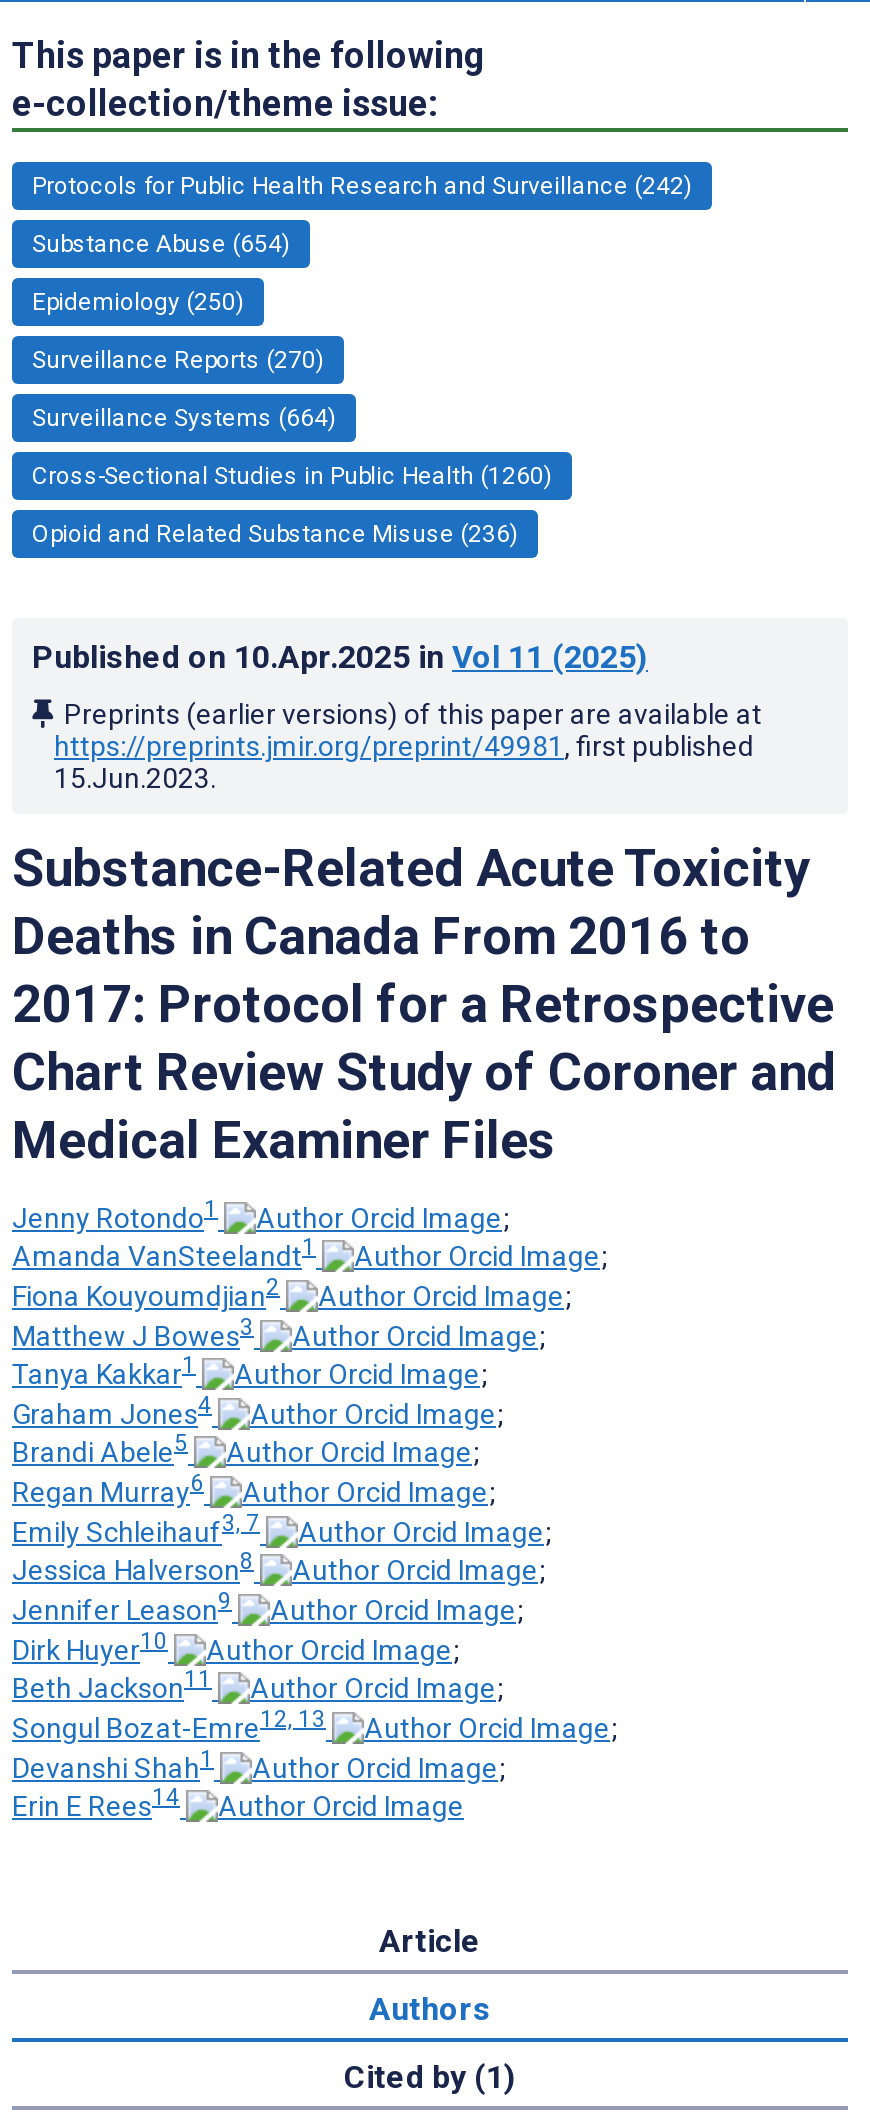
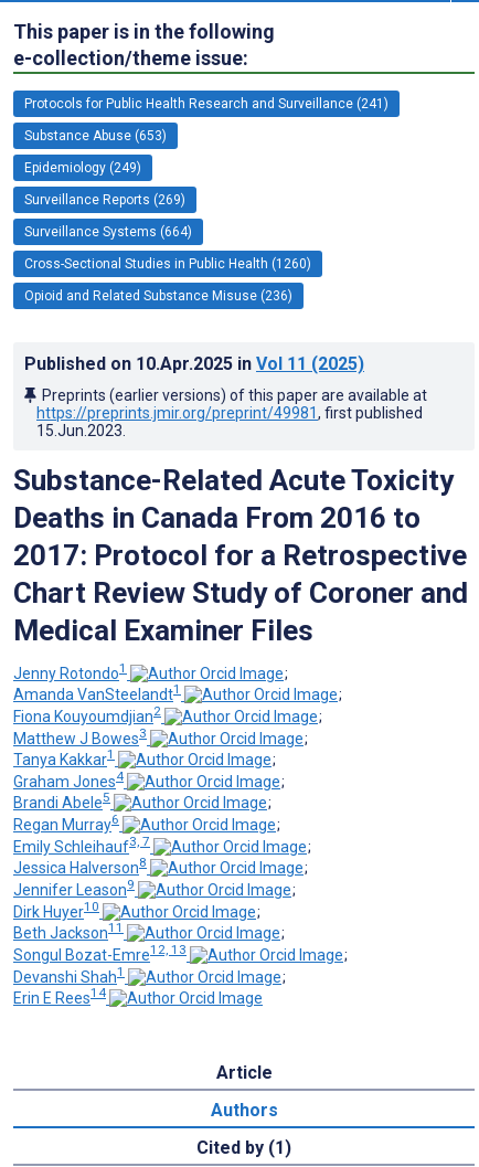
[32,172,692,200] Protocols for Public Health Research and Surveillance (242) -> [24,96,388,111] Protocols for Public Health Research and Surveillance (241)
[32,230,290,258] Substance Abuse (654) -> [24,128,167,143] Substance Abuse (653)
[32,288,244,316] Epidemiology (250) -> [24,160,141,175] Epidemiology (249)
[32,346,324,374] Surveillance Reports (270) -> [24,192,185,207] Surveillance Reports (269)

